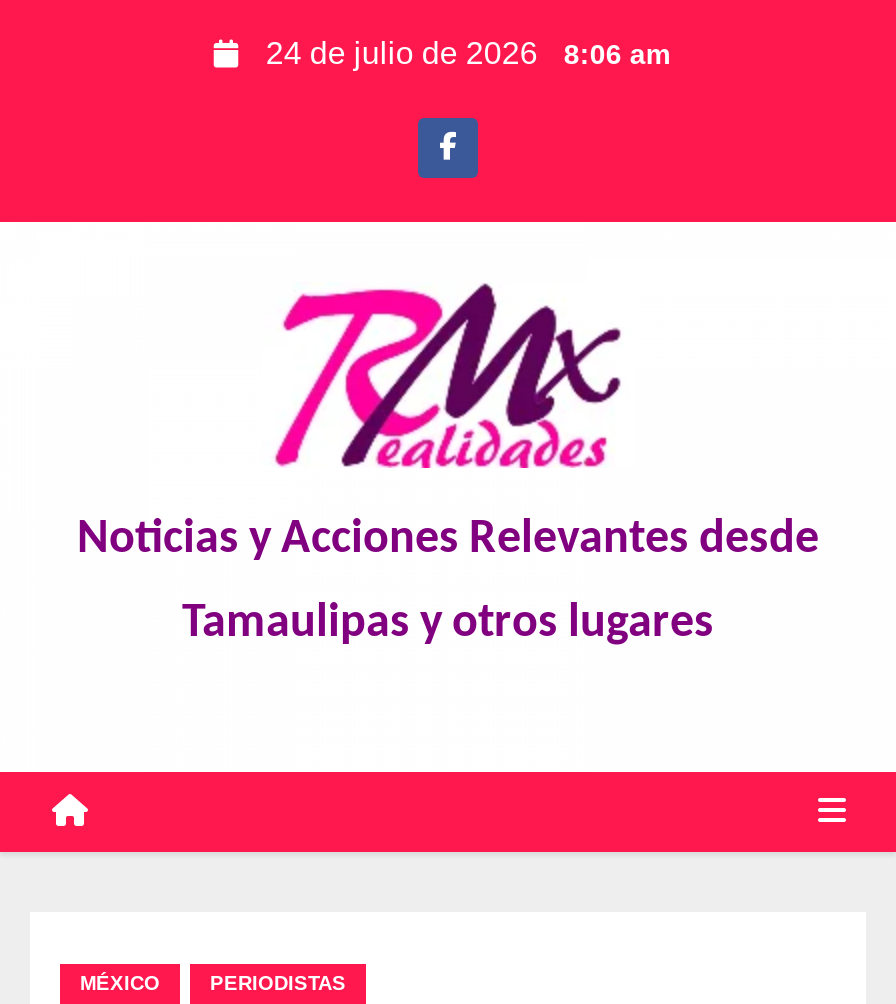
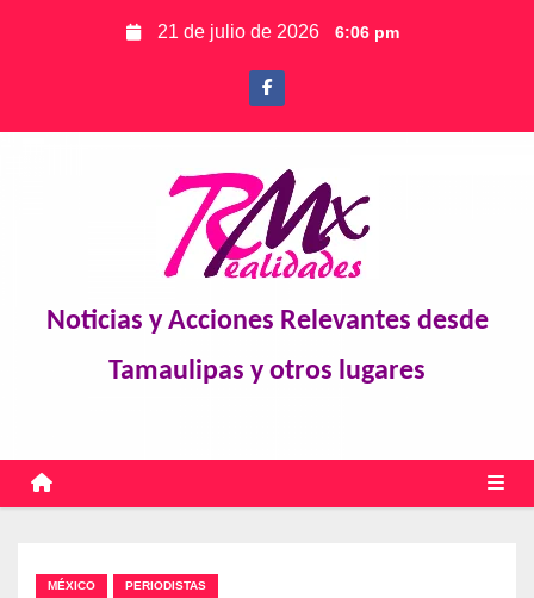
[258,36,670,70] 24 de julio de 2026 8:06 am -> [153,21,400,42] 21 de julio de 2026 6:06 pm

